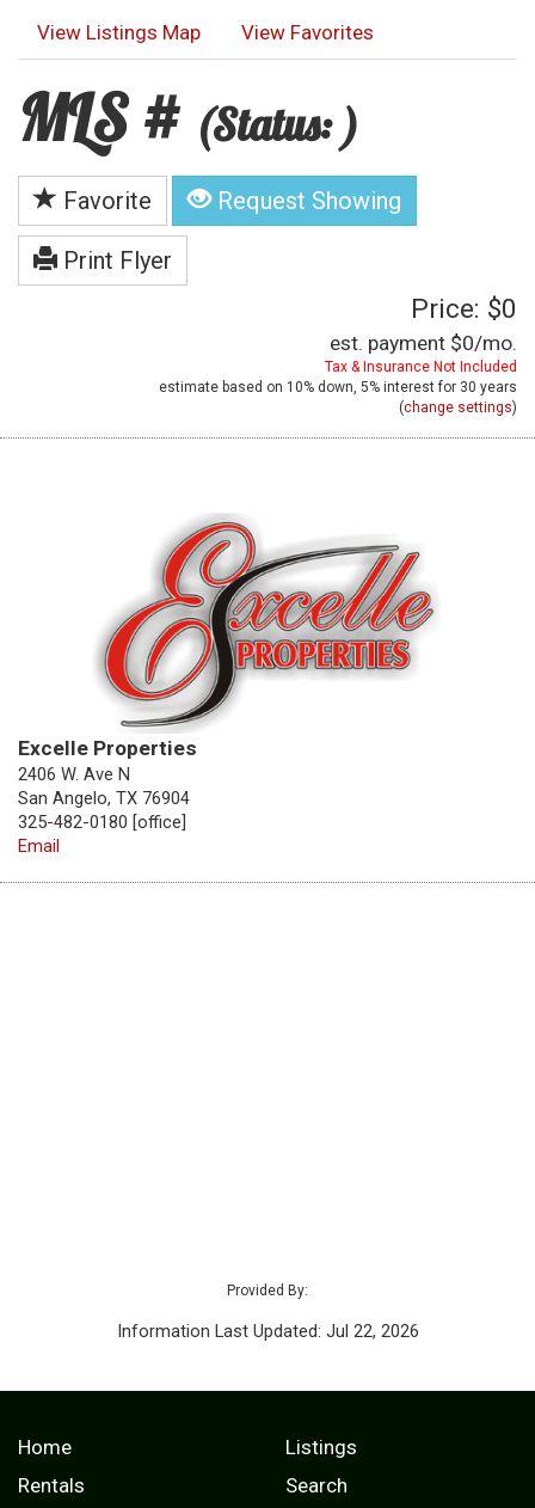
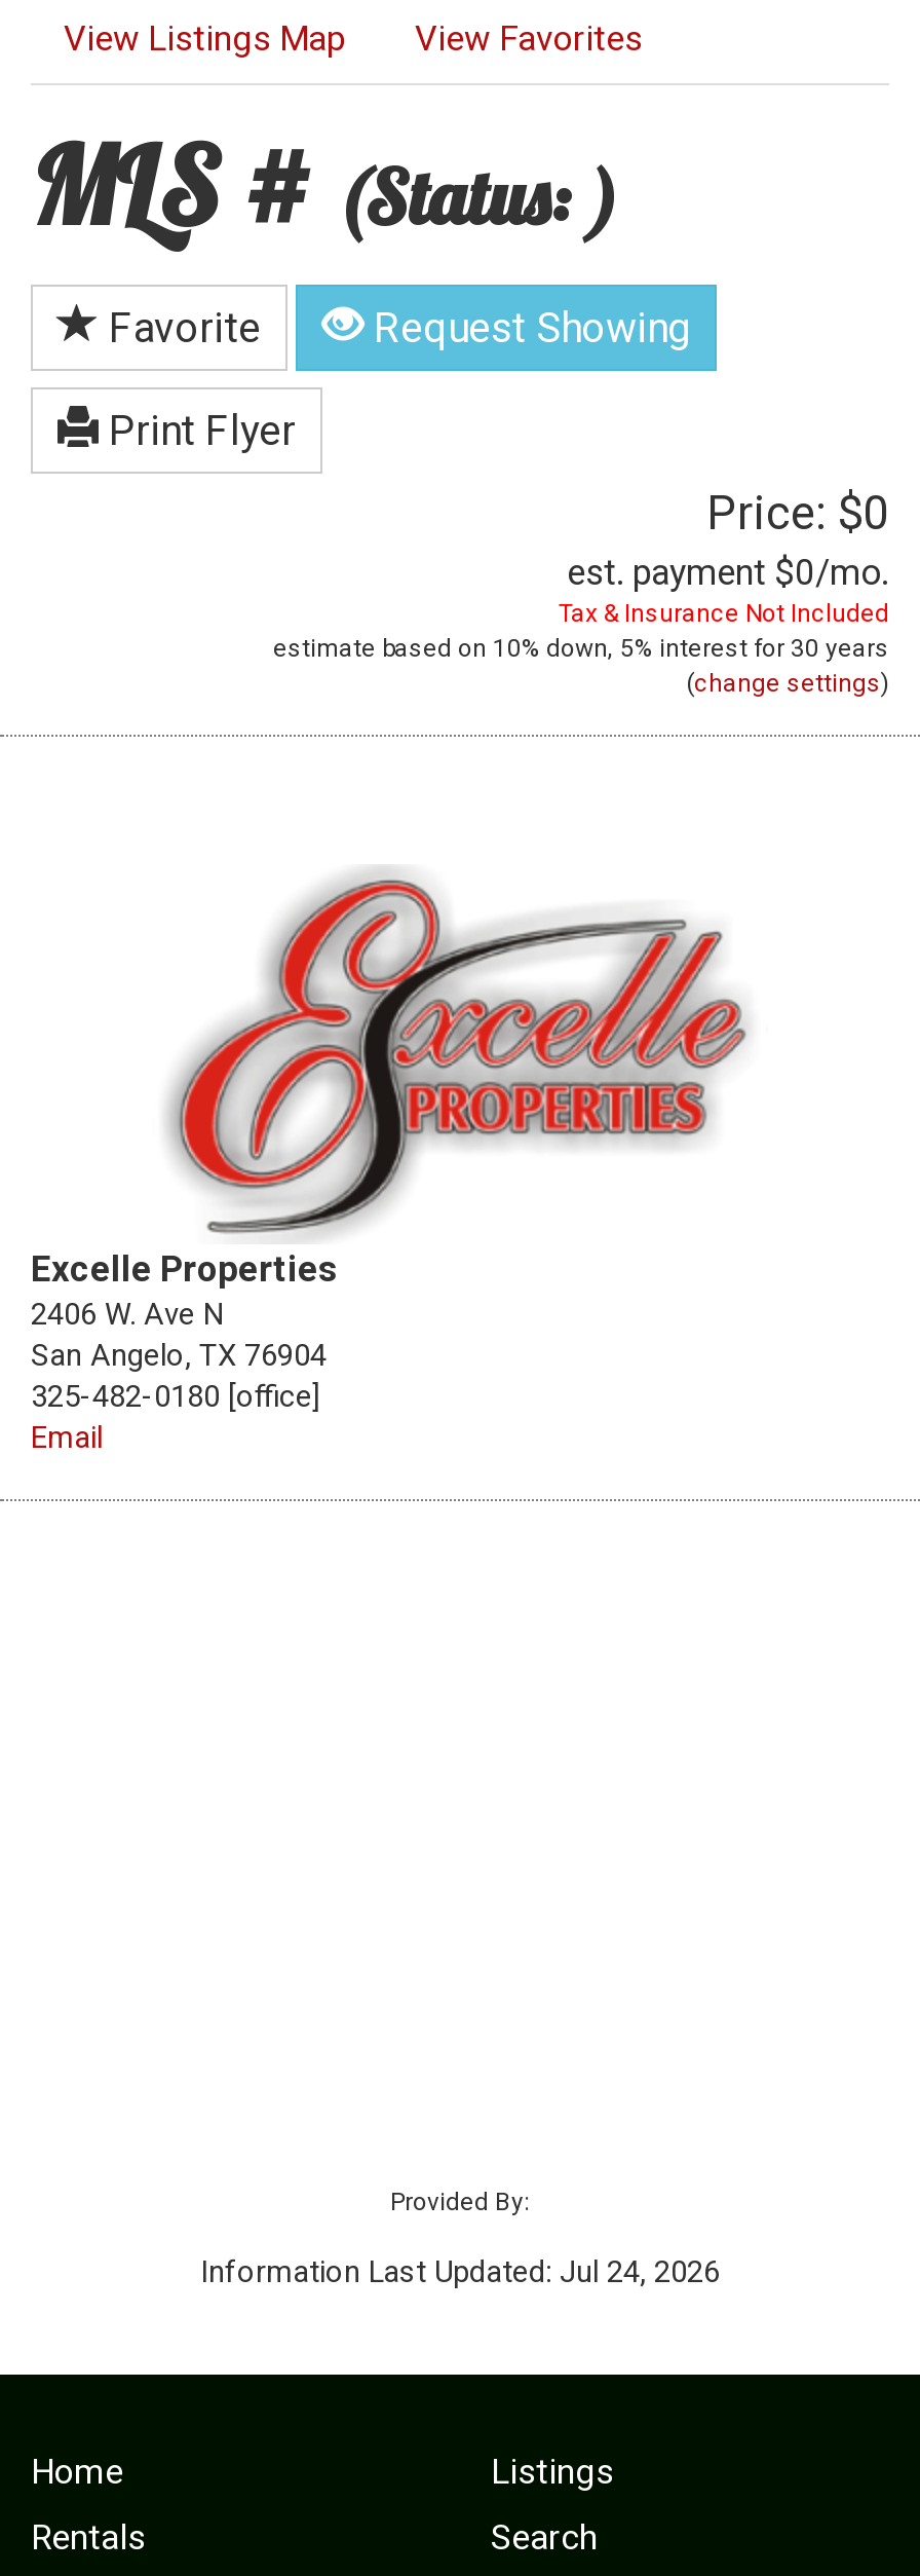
[116,1320,419,1342] Information Last Updated: Jul 22, 2026 -> [200,2253,720,2290] Information Last Updated: Jul 24, 2026

